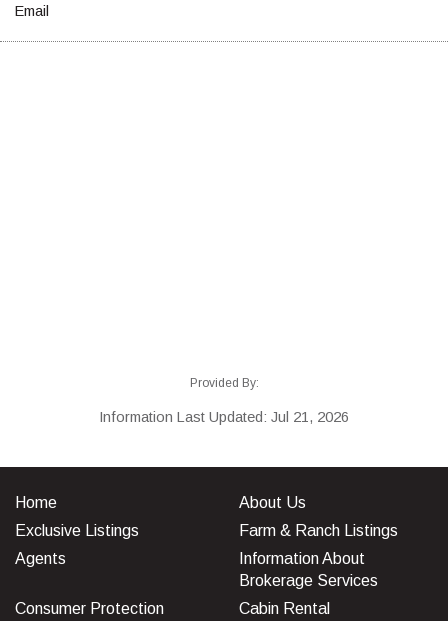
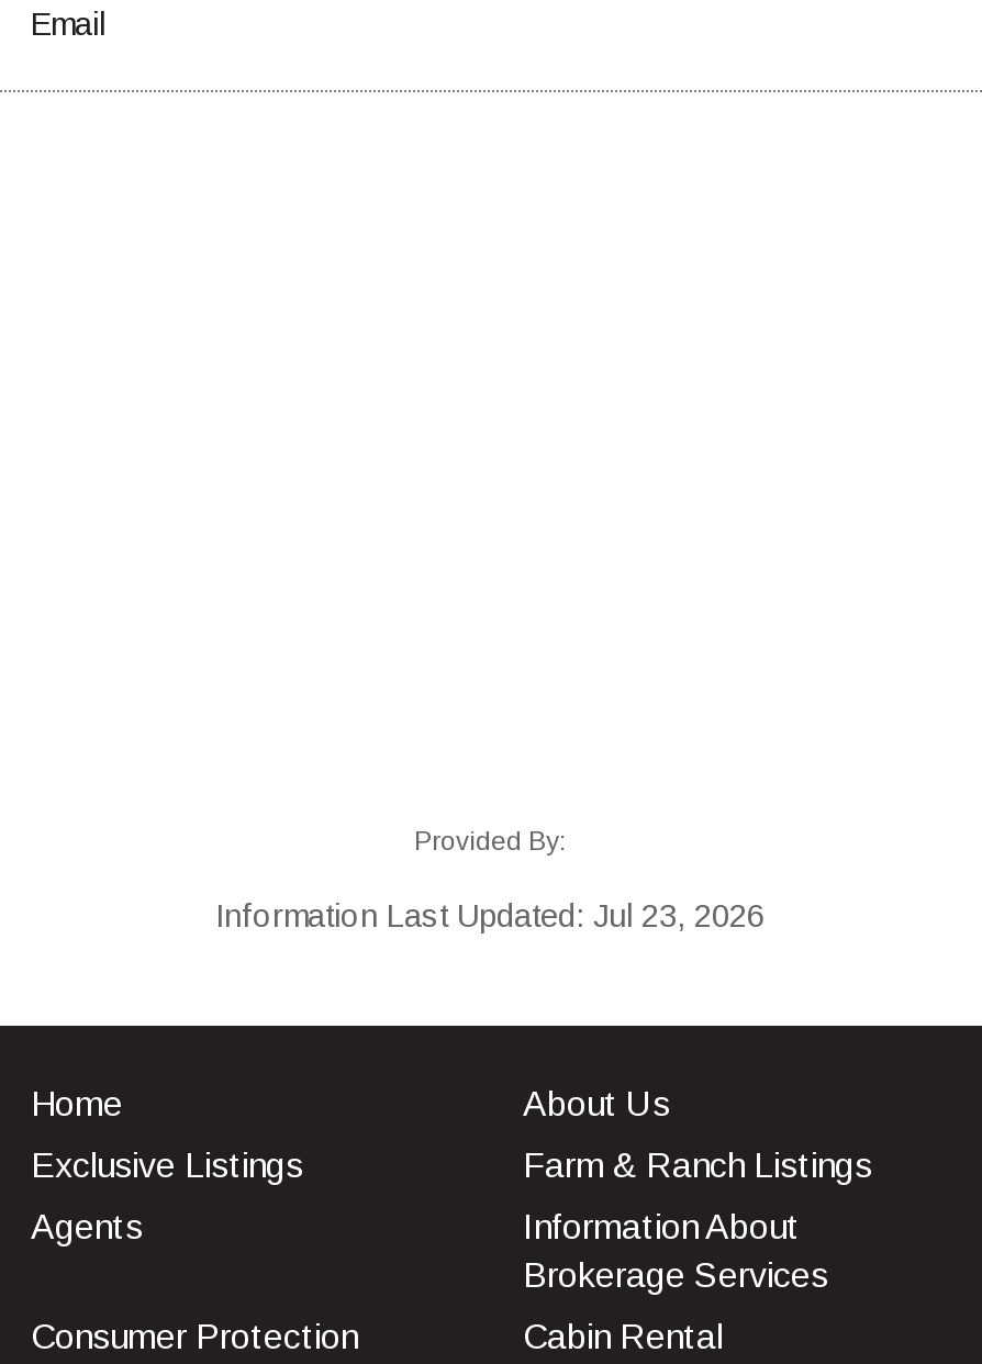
[99,408,349,424] Information Last Updated: Jul 21, 2026 -> [215,897,765,932] Information Last Updated: Jul 23, 2026

